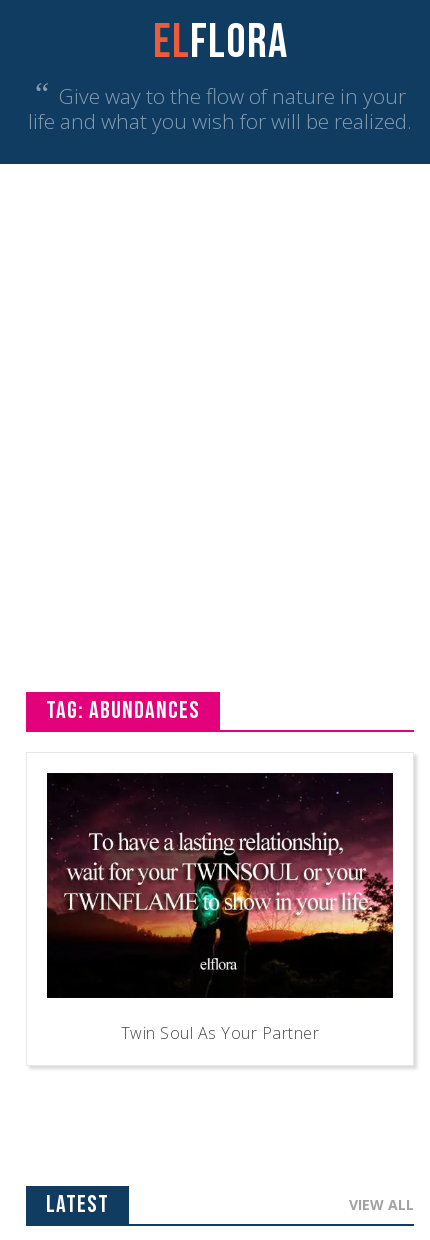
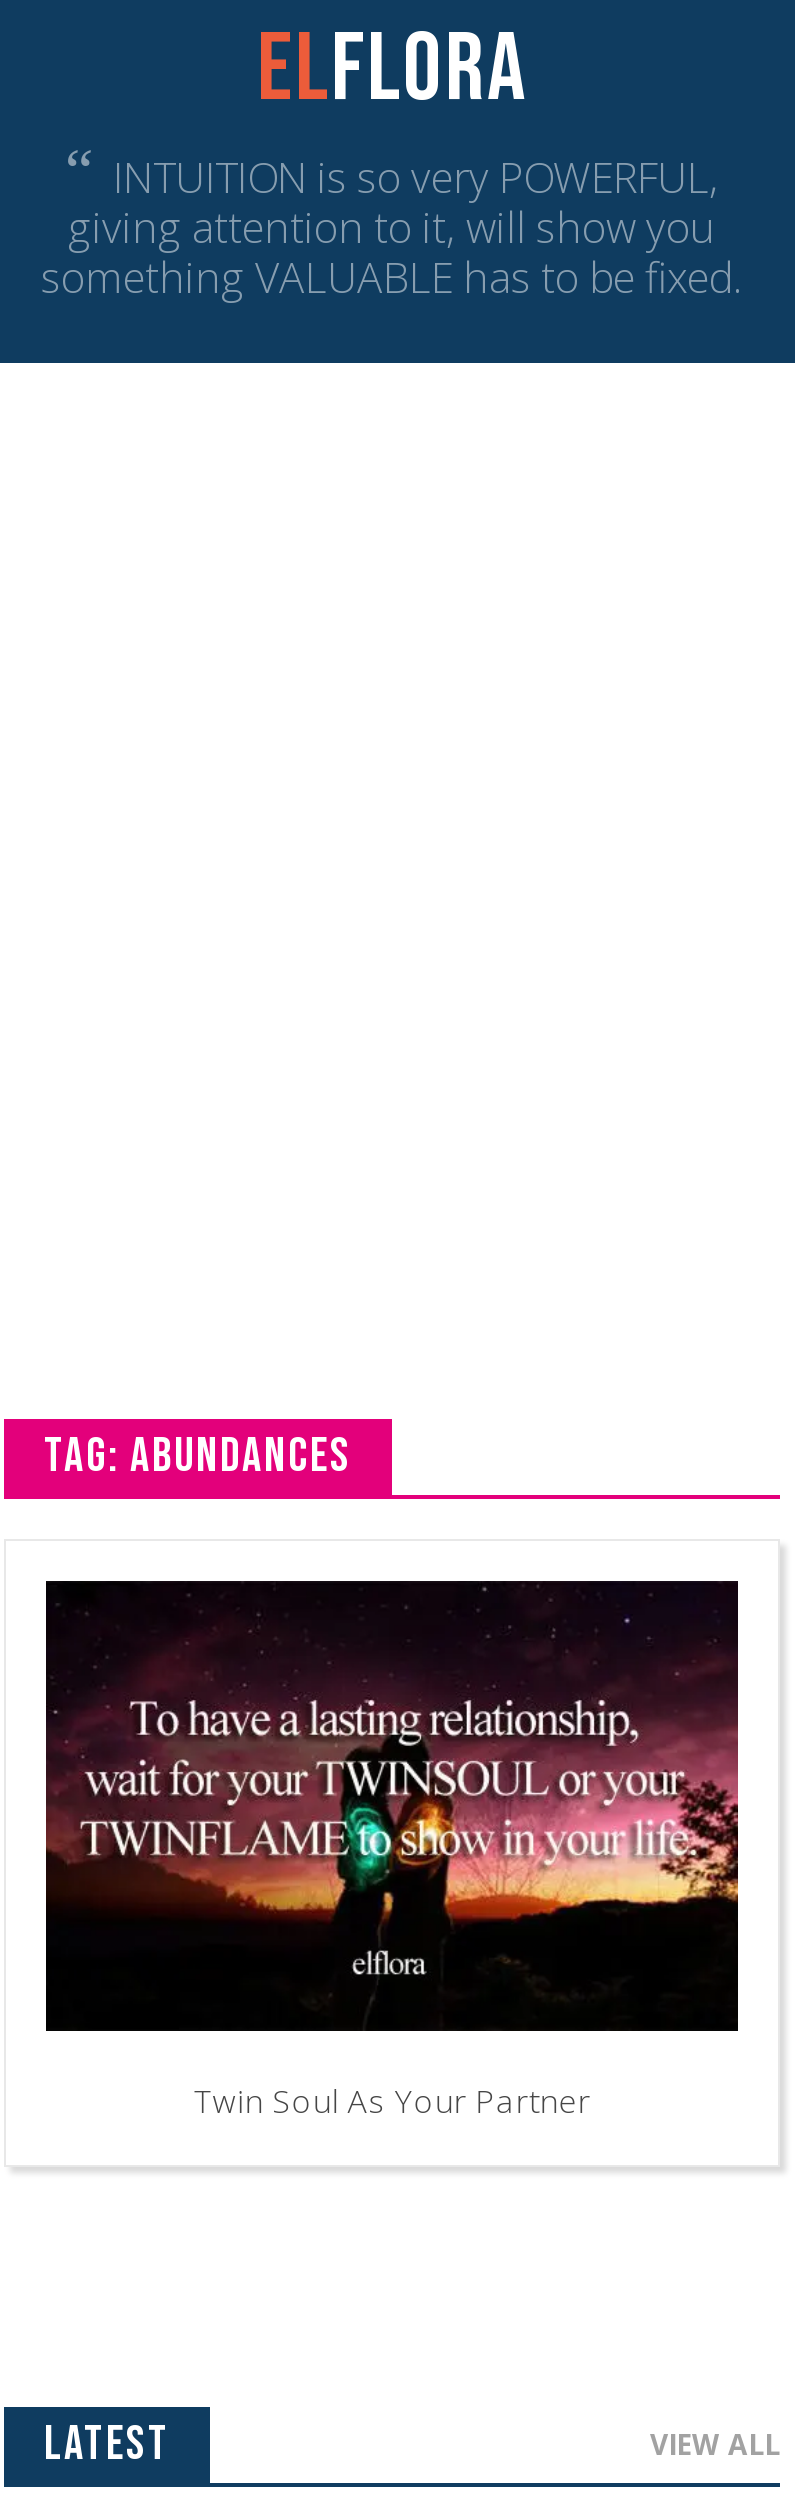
[28,75,412,135] “ Give way to the flow of nature in your | life and what you wish for will be realized. -> [41,135,743,305] “ INTUITION is so very POWERFUL, | giving attention to it, will show you | something VALUABLE has to be fixed.

